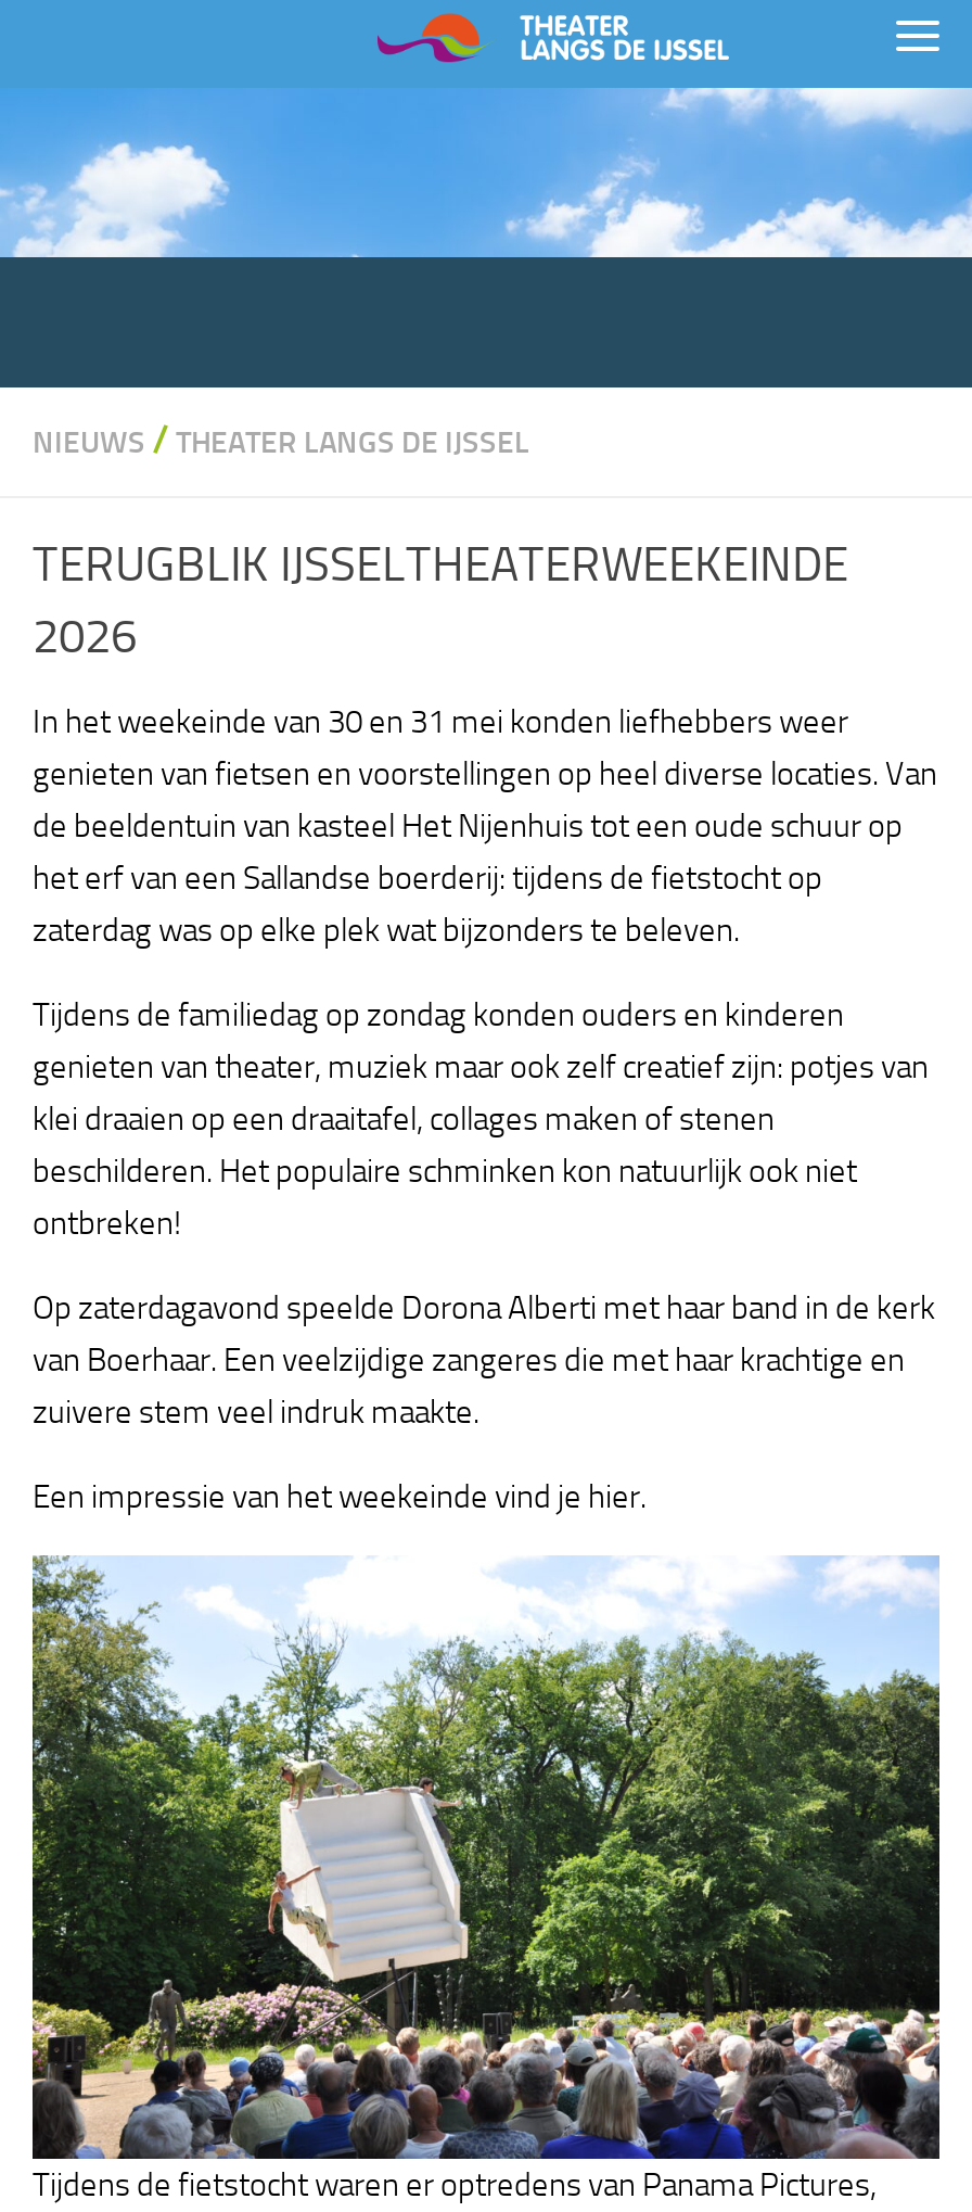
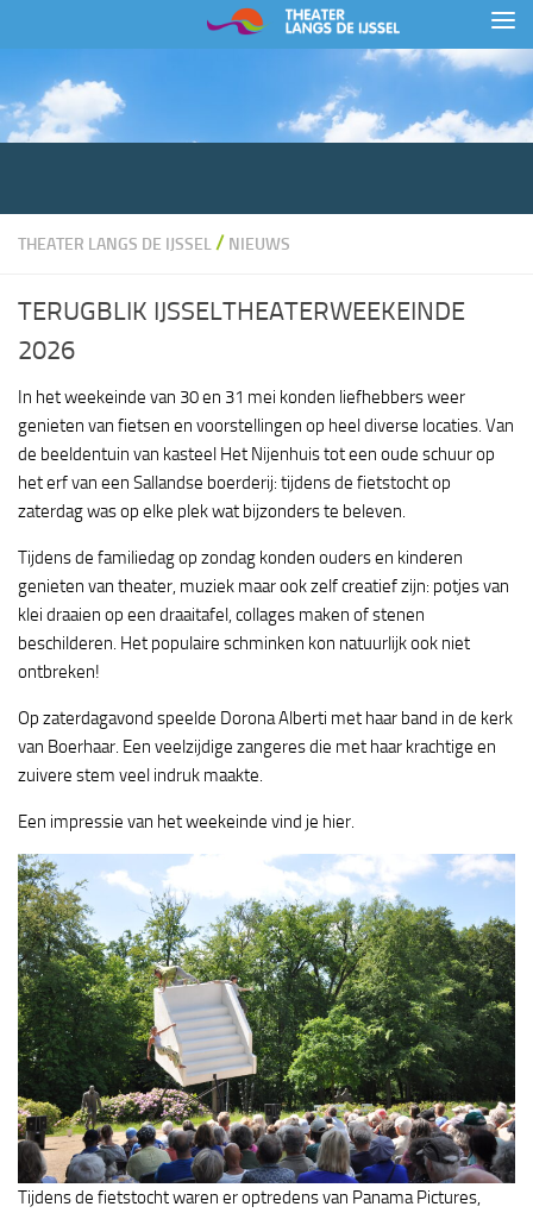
[33,416,529,464] NIEUWS / THEATER LANGS DE IJSSEL -> [18,229,290,255] THEATER LANGS DE IJSSEL / NIEUWS

